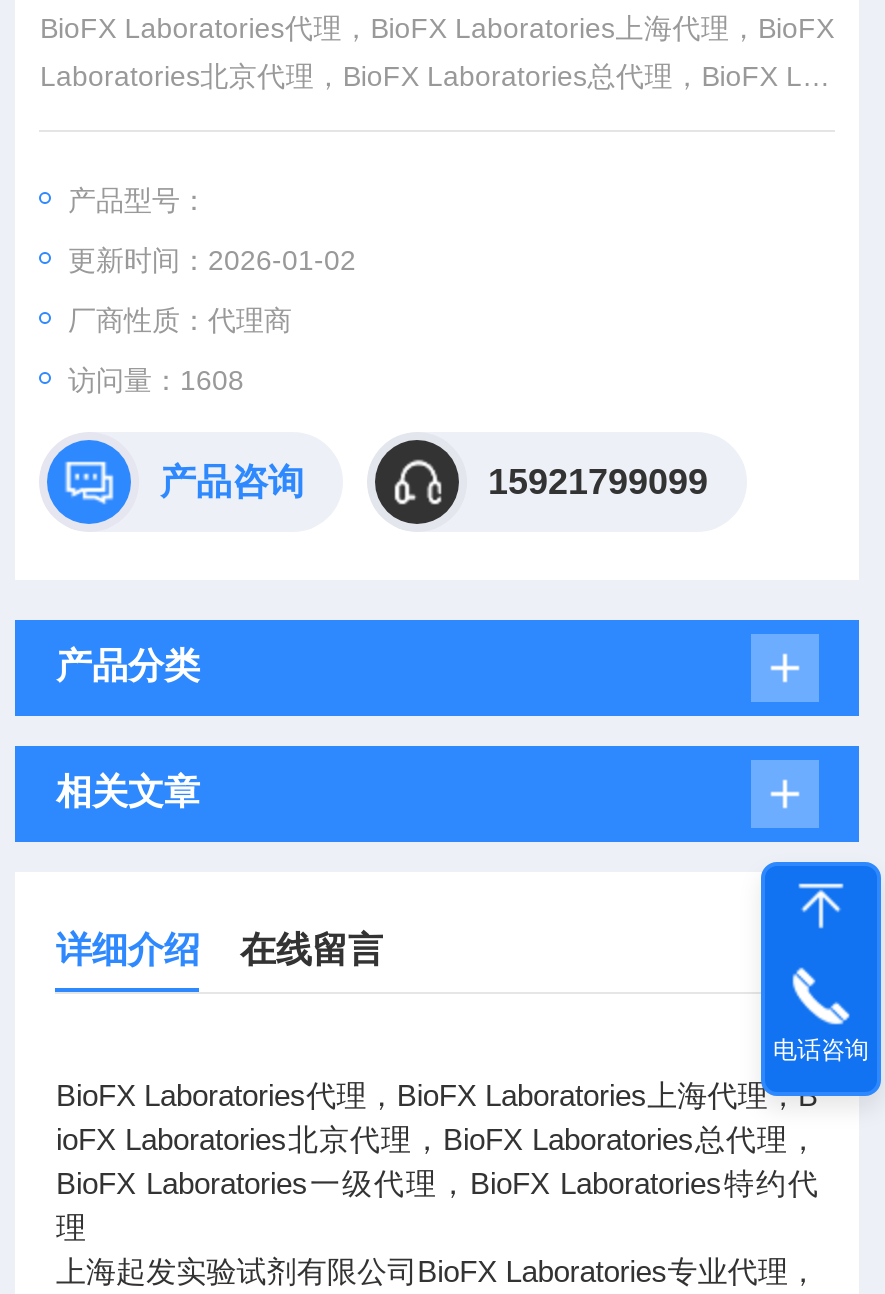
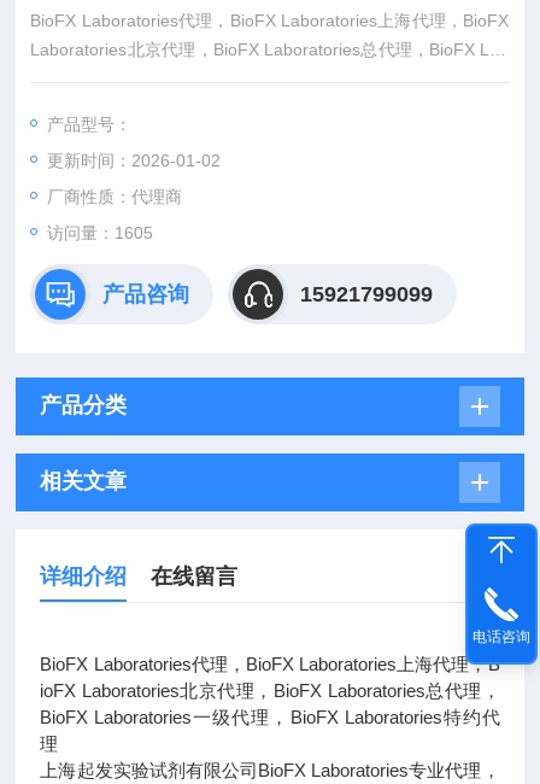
[68,364,244,396] 访问量：1608 -> [47,223,154,242] 访问量：1605

